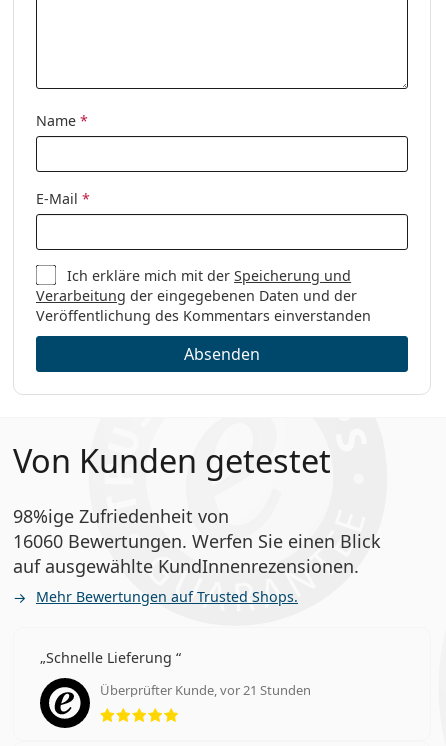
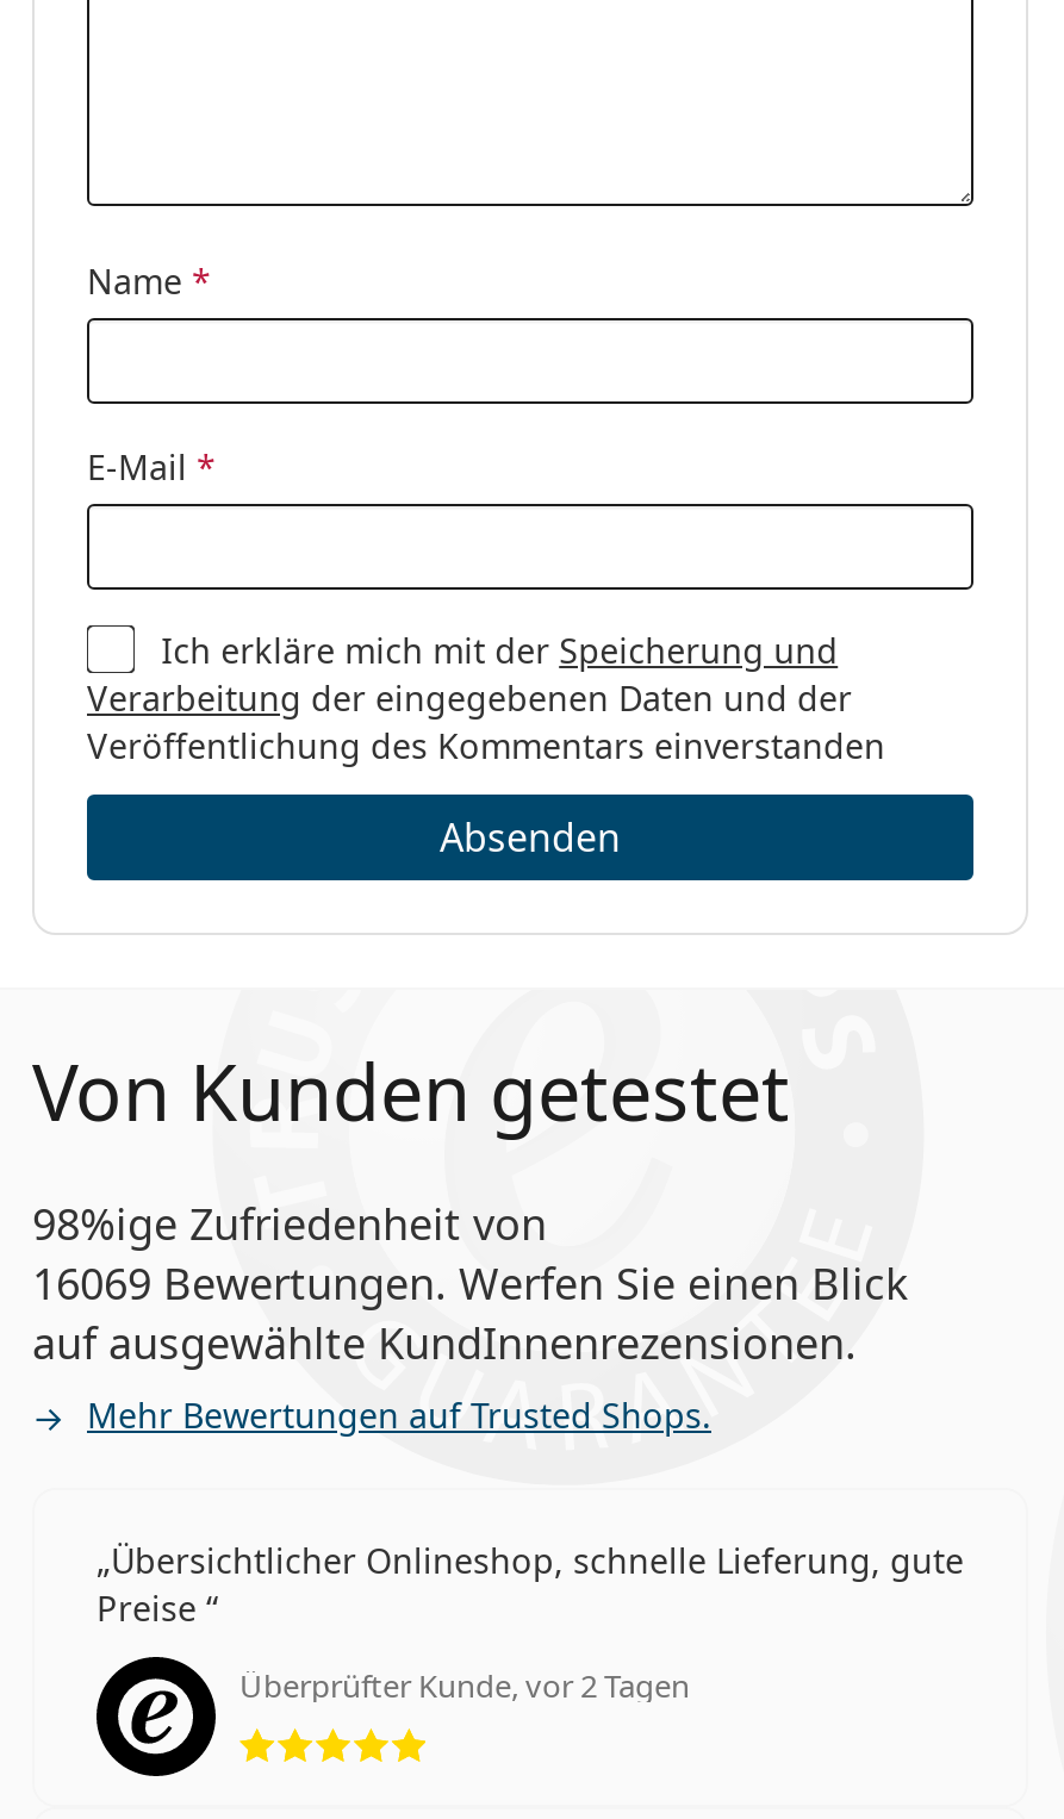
[13,529,381,553] 16060 Bewertungen. Werfen Sie einen Blick -> [32,1254,909,1311] 16069 Bewertungen. Werfen Sie einen Blick
[46,648,176,667] Schnelle Lieferung -> [97,1538,964,1631] Übersichtlicher Onlineshop, schnelle Lieferung, gute | Preise
[100,681,311,699] Überprüfter Kunde, vor 21 Stunden -> [239,1664,690,1707] Überprüfter Kunde, vor 2 Tagen

